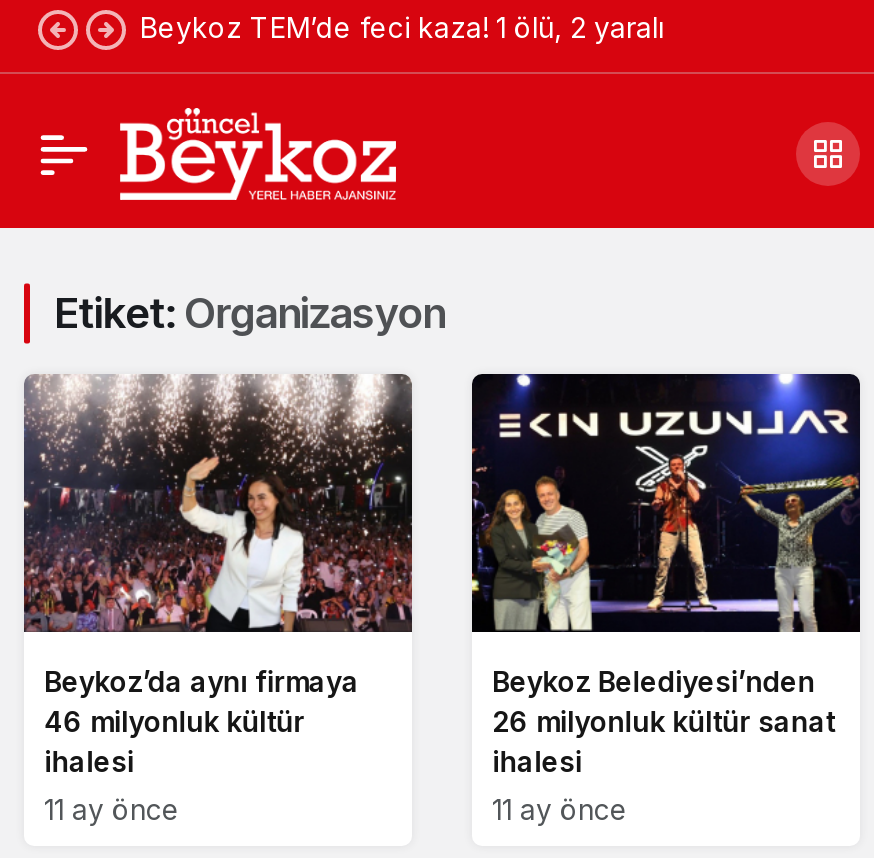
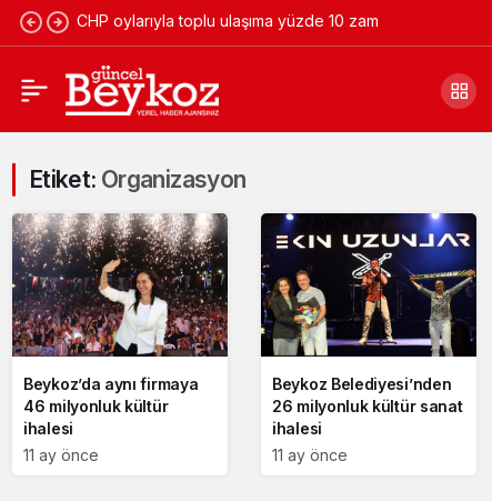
[140,10,664,44] Beykoz TEM’de feci kaza! 1 ölü, 2 yaralı -> [77,11,379,30] CHP oylarıyla toplu ulaşıma yüzde 10 zam

